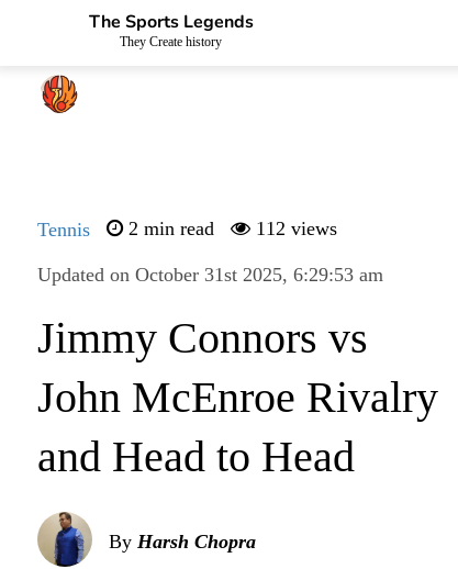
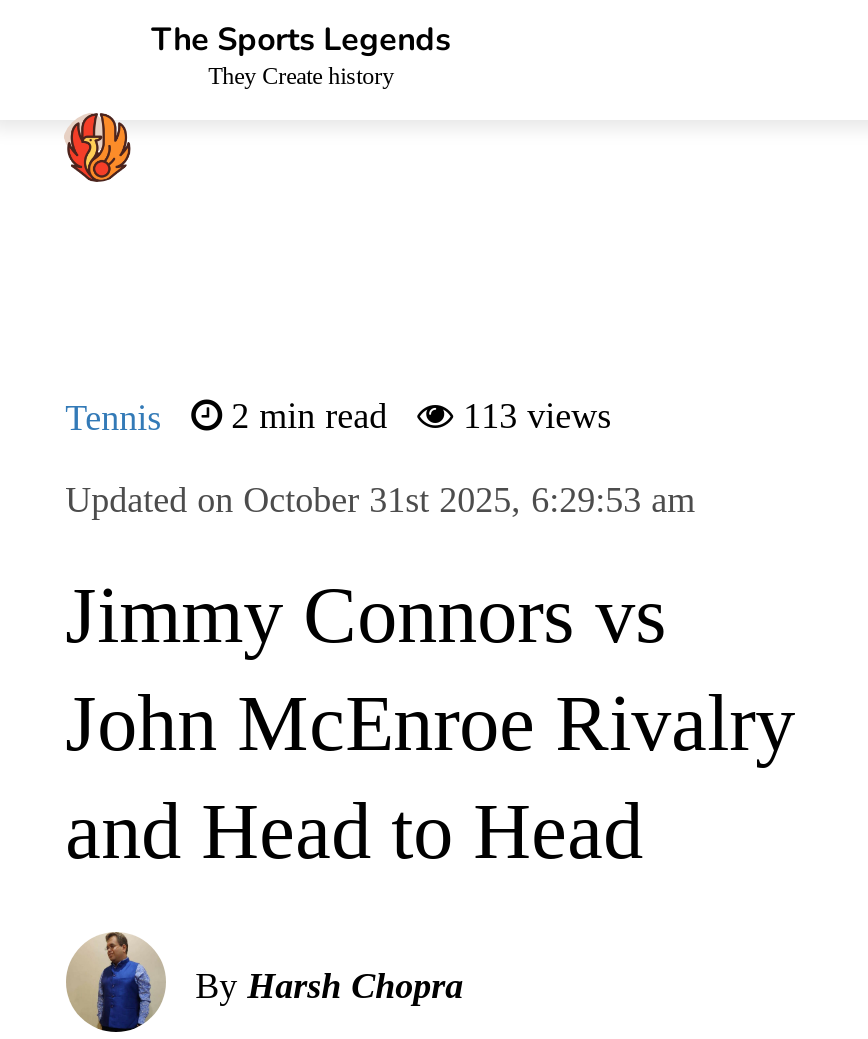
[37,63,78,114] [image] -> [64,112,138,206] [image]
[37,219,337,241] Tennis 2 min read 112 views -> [65,398,611,438] Tennis 2 min read 113 views

